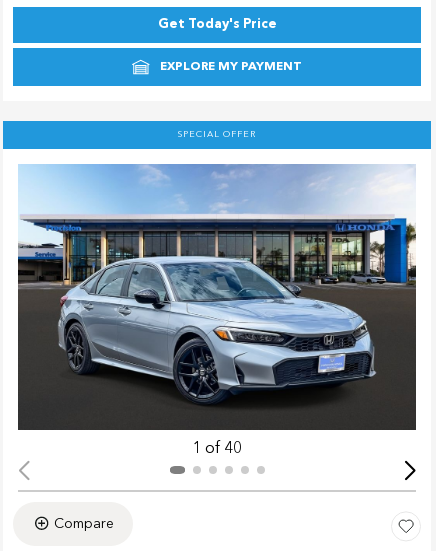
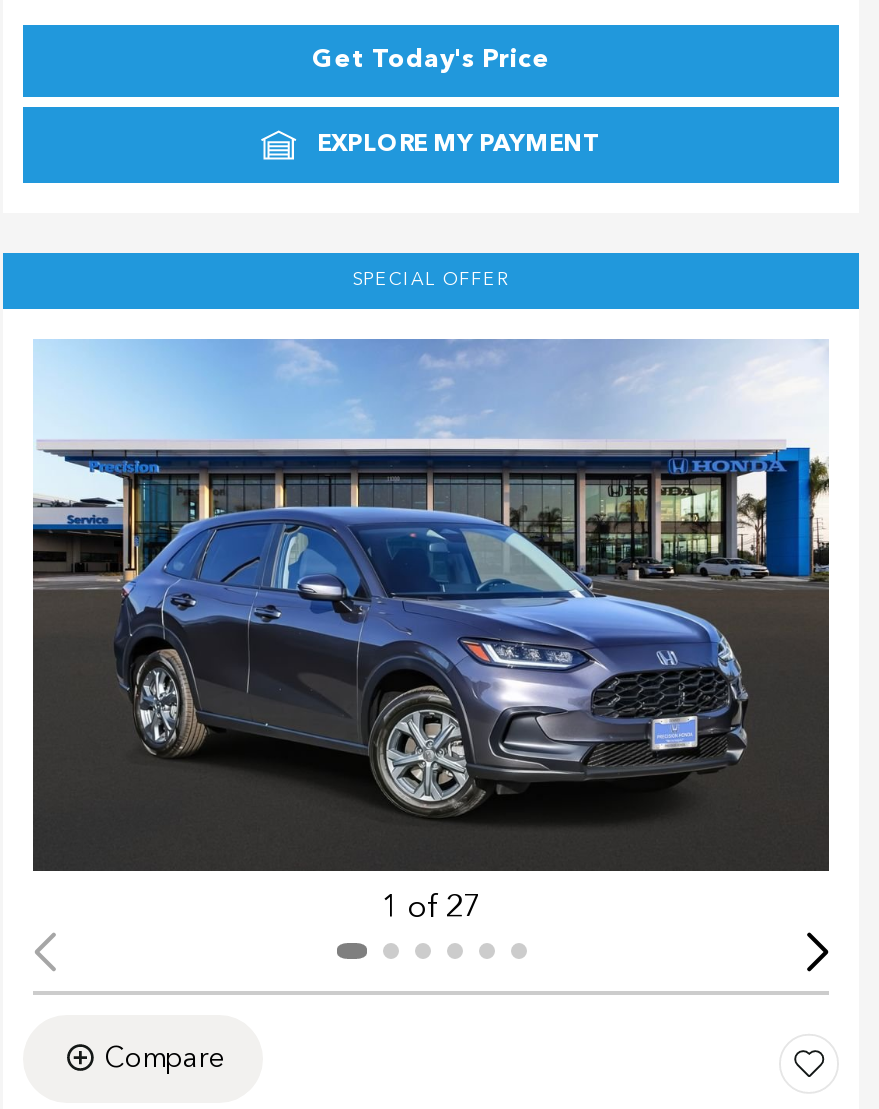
[57,248,377,457] [image] | 1 of 40 -> [113,505,749,924] [image] | 1 of 27

